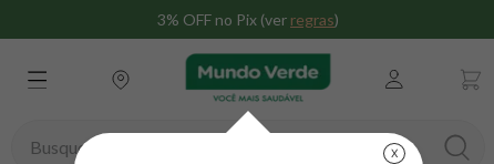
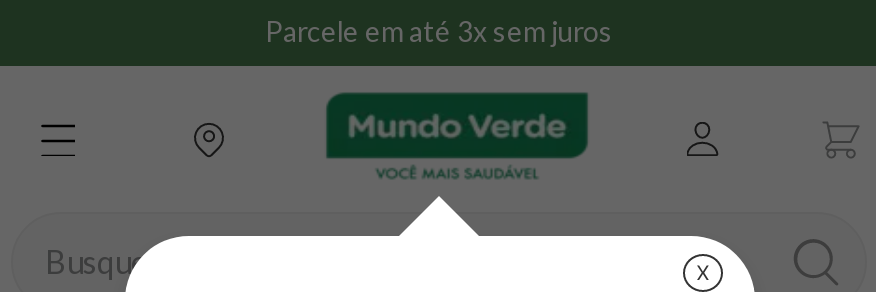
[157,10,339,29] 3% OFF no Pix (ver regras) -> [265,14,613,48] Parcele em até 3x sem juros

